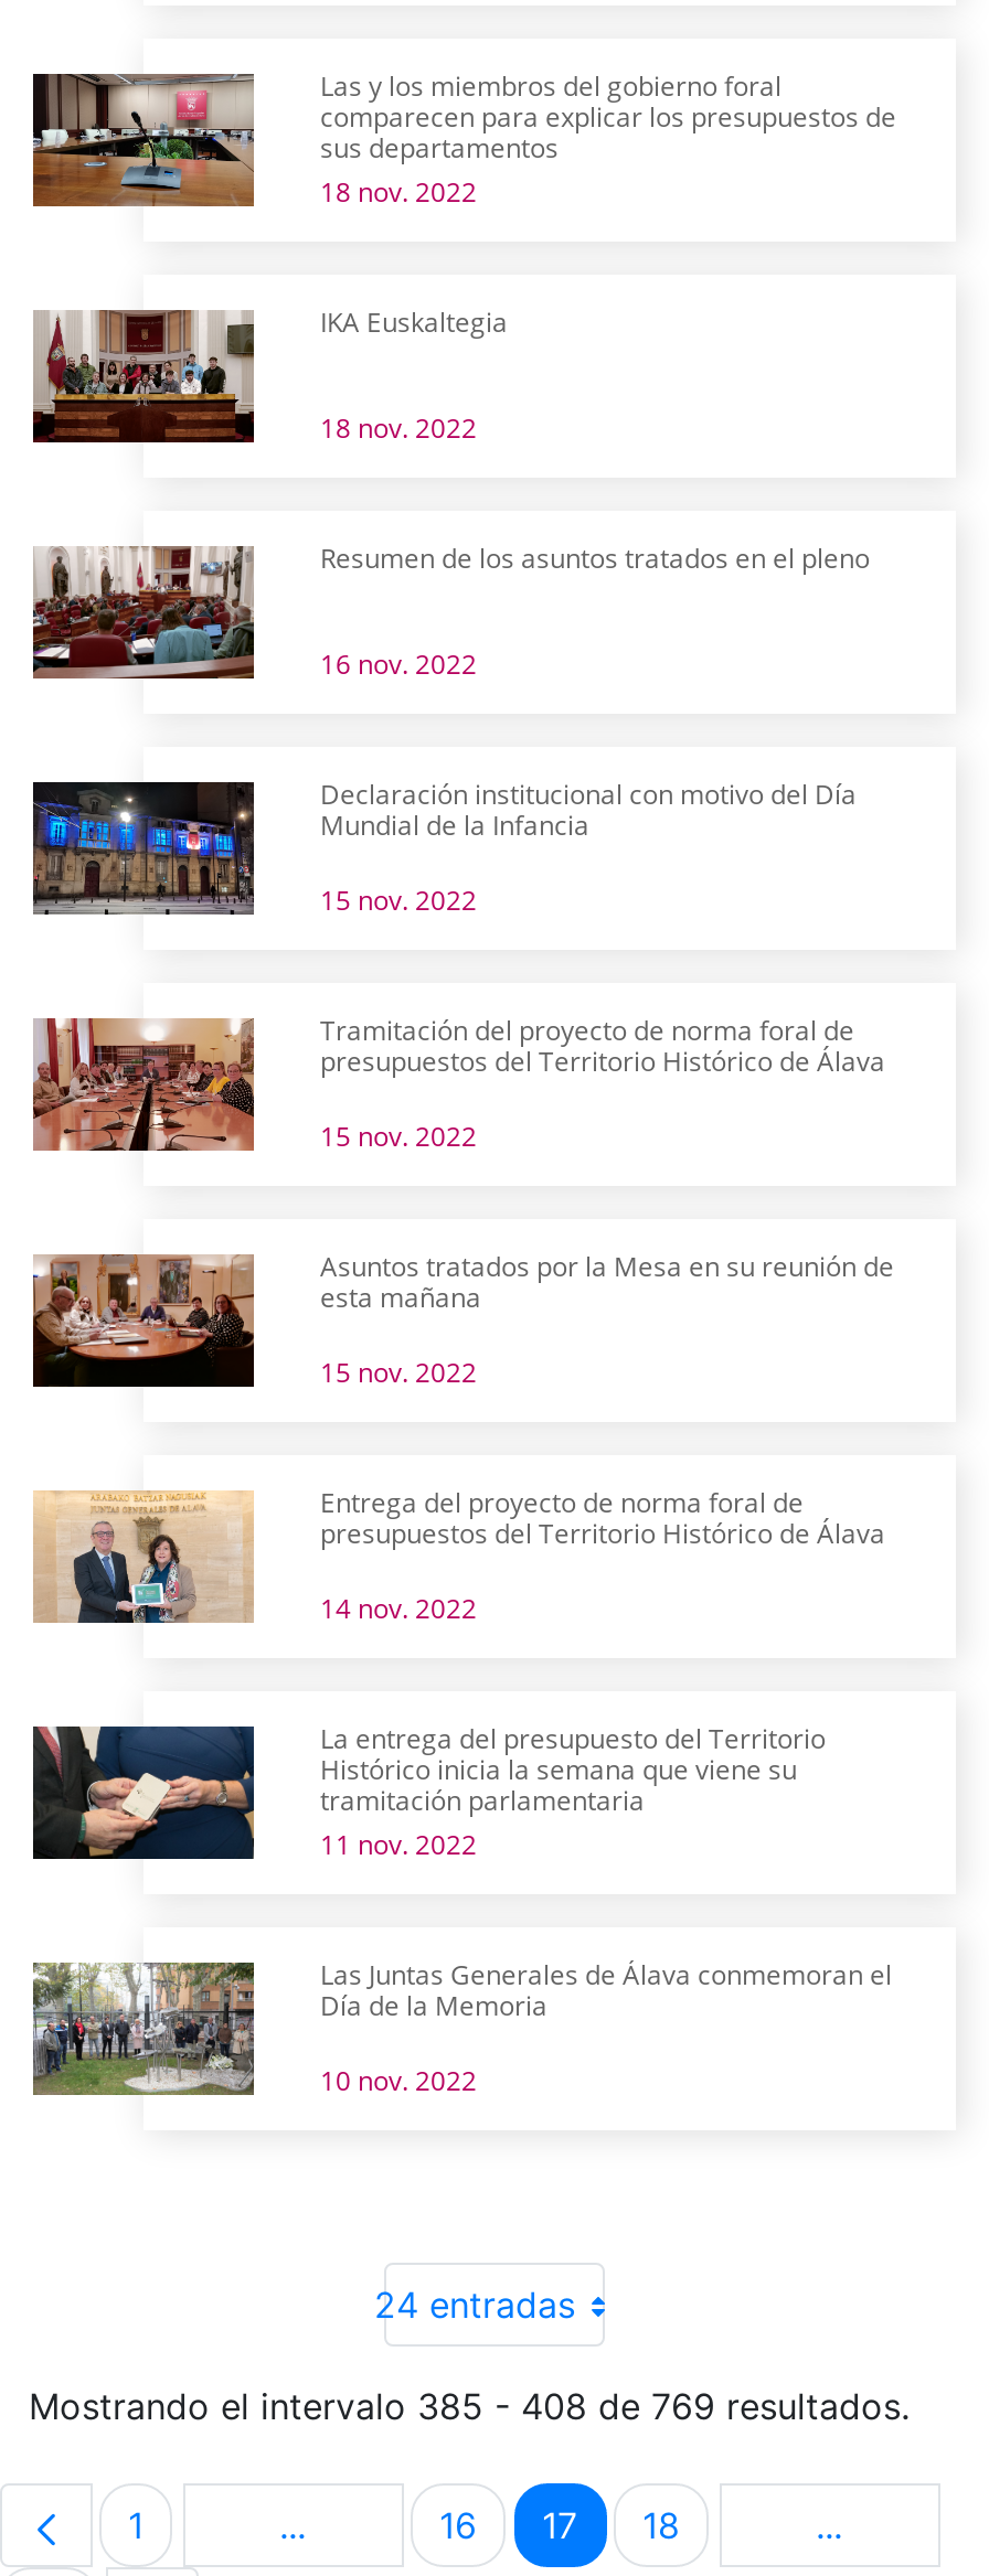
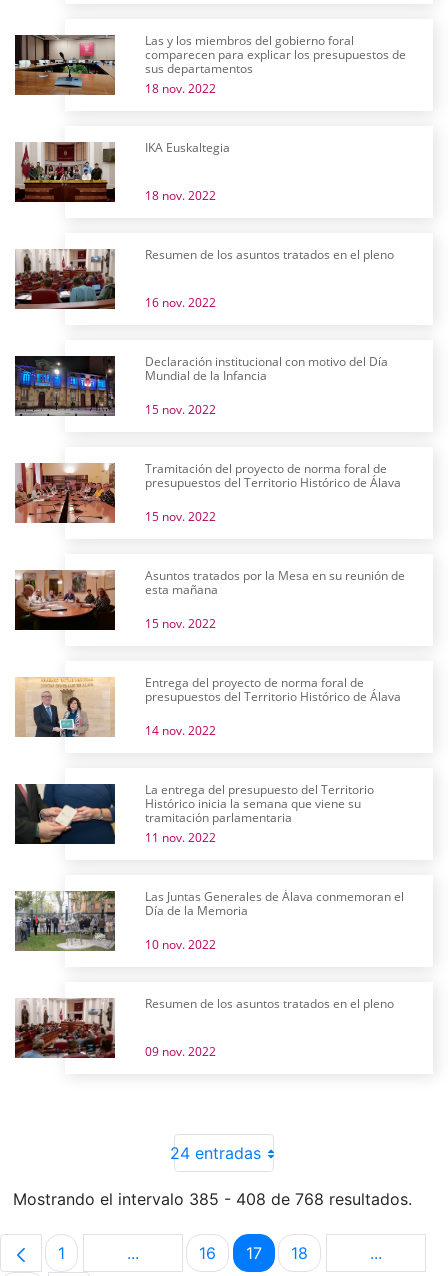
none -> [14,995,394,1060] [image] | Resumen de los asuntos tratados en el pleno | 09 nov. 2022
[29,2384,910,2428] Mostrando el intervalo 385 - 408 de 769 resultados. -> [13,1189,412,1209] Mostrando el intervalo 385 - 408 de 768 resultados.

